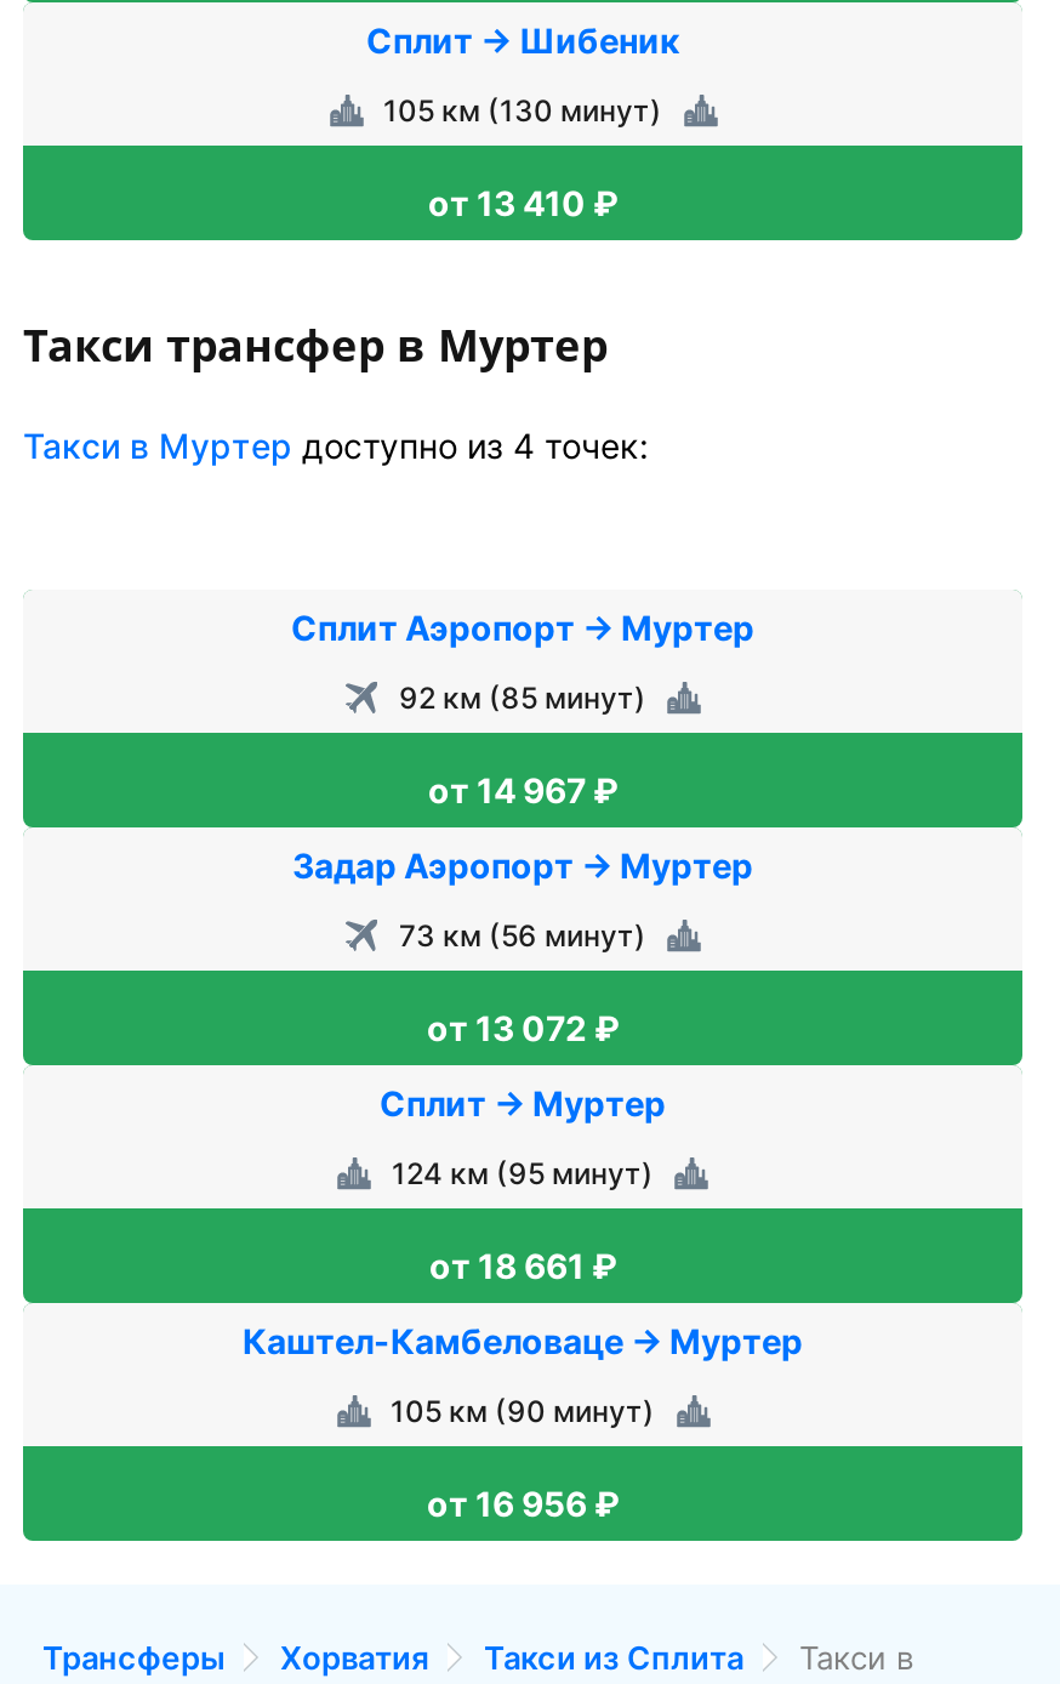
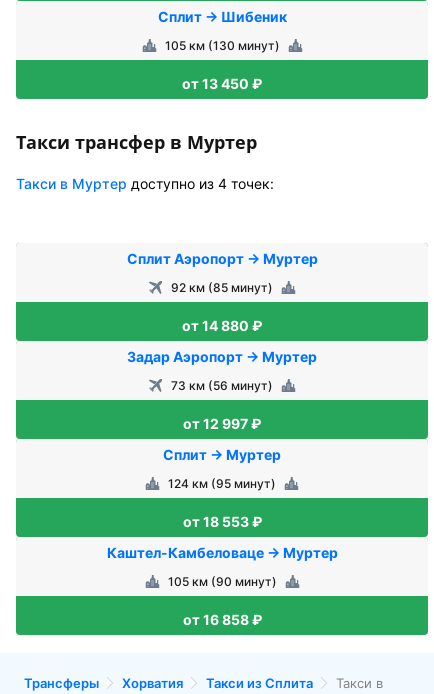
[428,181,617,222] от 13 410 ₽ -> [182,75,262,92] от 13 450 ₽
[428,768,617,809] от 14 967 ₽ -> [182,317,262,334] от 14 880 ₽
[427,1006,619,1047] от 13 072 ₽ -> [183,415,261,432] от 12 997 ₽
[429,1244,616,1285] от 18 661 ₽ -> [182,513,261,530] от 18 553 ₽
[427,1482,619,1523] от 16 956 ₽ -> [182,611,261,628] от 16 858 ₽

